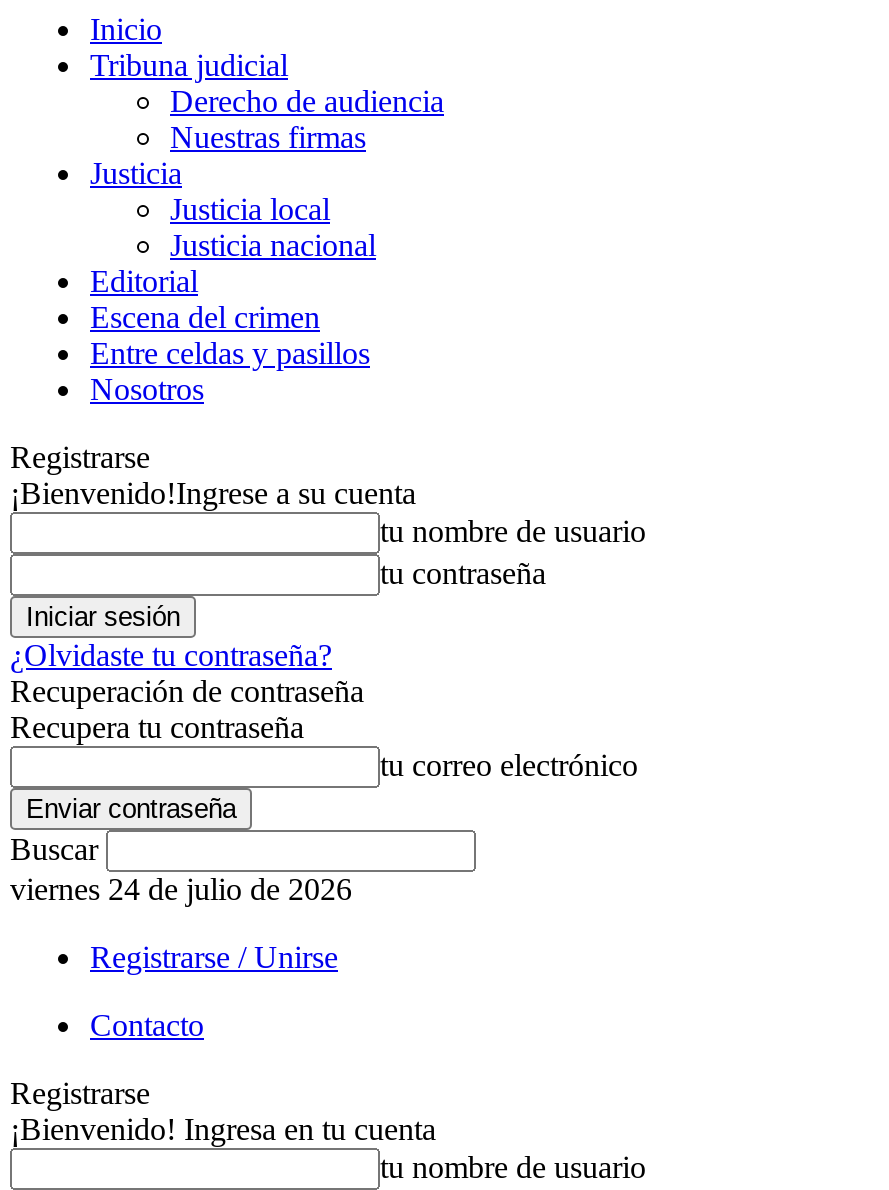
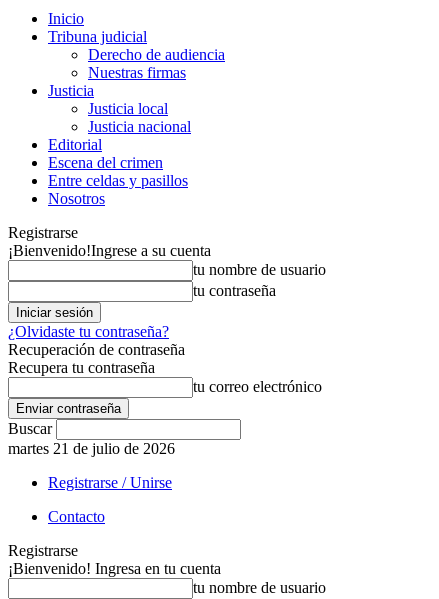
[10,872,352,906] viernes 24 de julio de 2026 -> [8,440,175,457] martes 21 de julio de 2026

